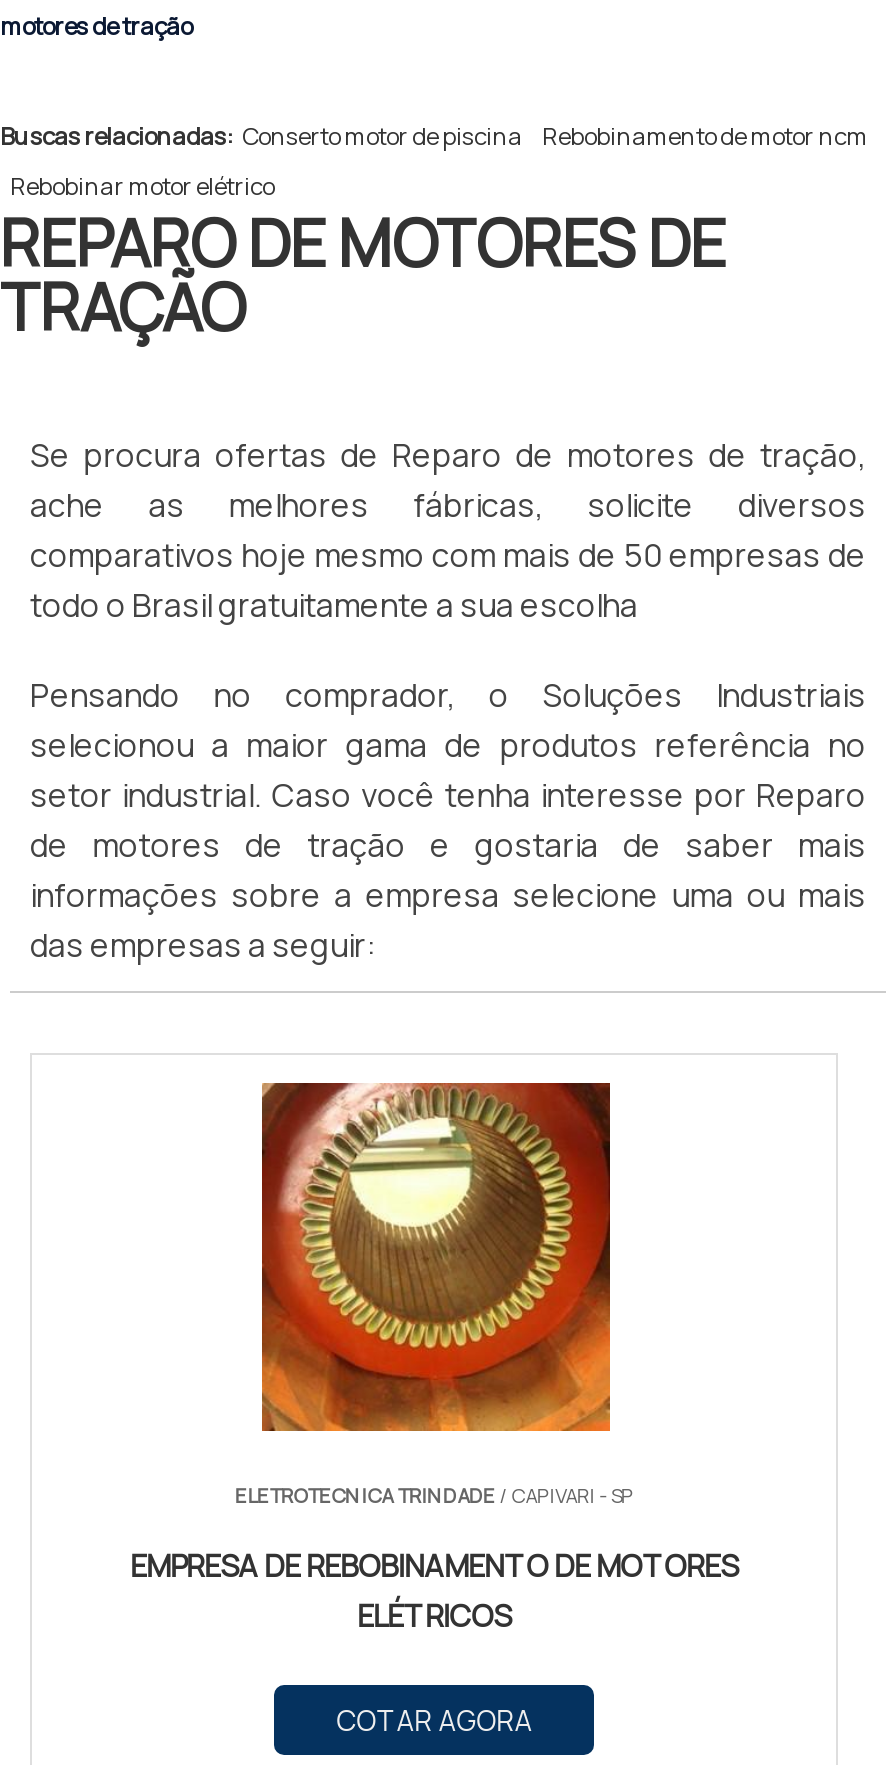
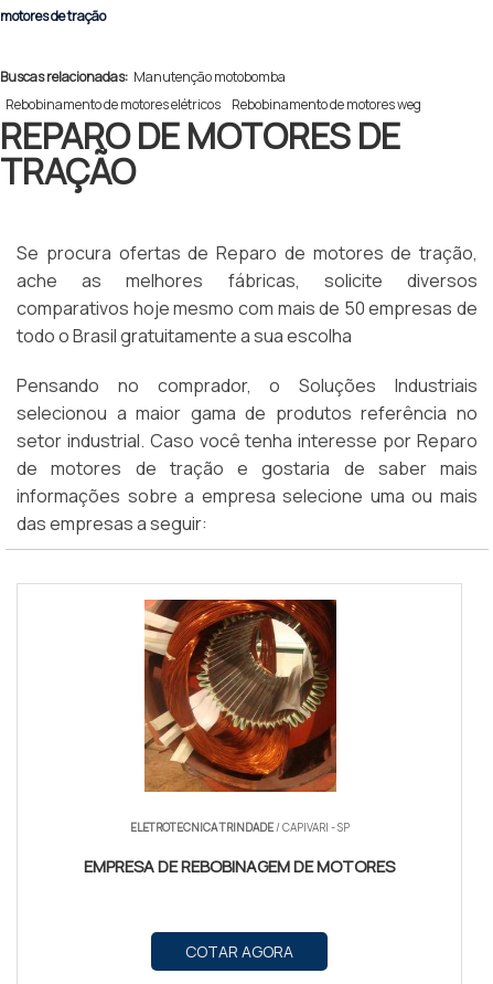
[0,119,868,153] Buscas relacionadas: Conserto motor de piscina Rebobinamento de motor ncm -> [0,67,286,86] Buscas relacionadas: Manutenção motobomba
[10,169,274,203] Rebobinar motor elétrico -> [6,95,421,114] Rebobinamento de motores elétricos Rebobinamento de motores weg
[260,1081,612,1433] [image] -> [143,599,337,793] [image]
[130,1546,738,1638] EMPRESA DE REBOBINAMENTO DE MOTORES | ELÉTRICOS -> [84,855,395,878] EMPRESA DE REBOBINAGEM DE MOTORES

